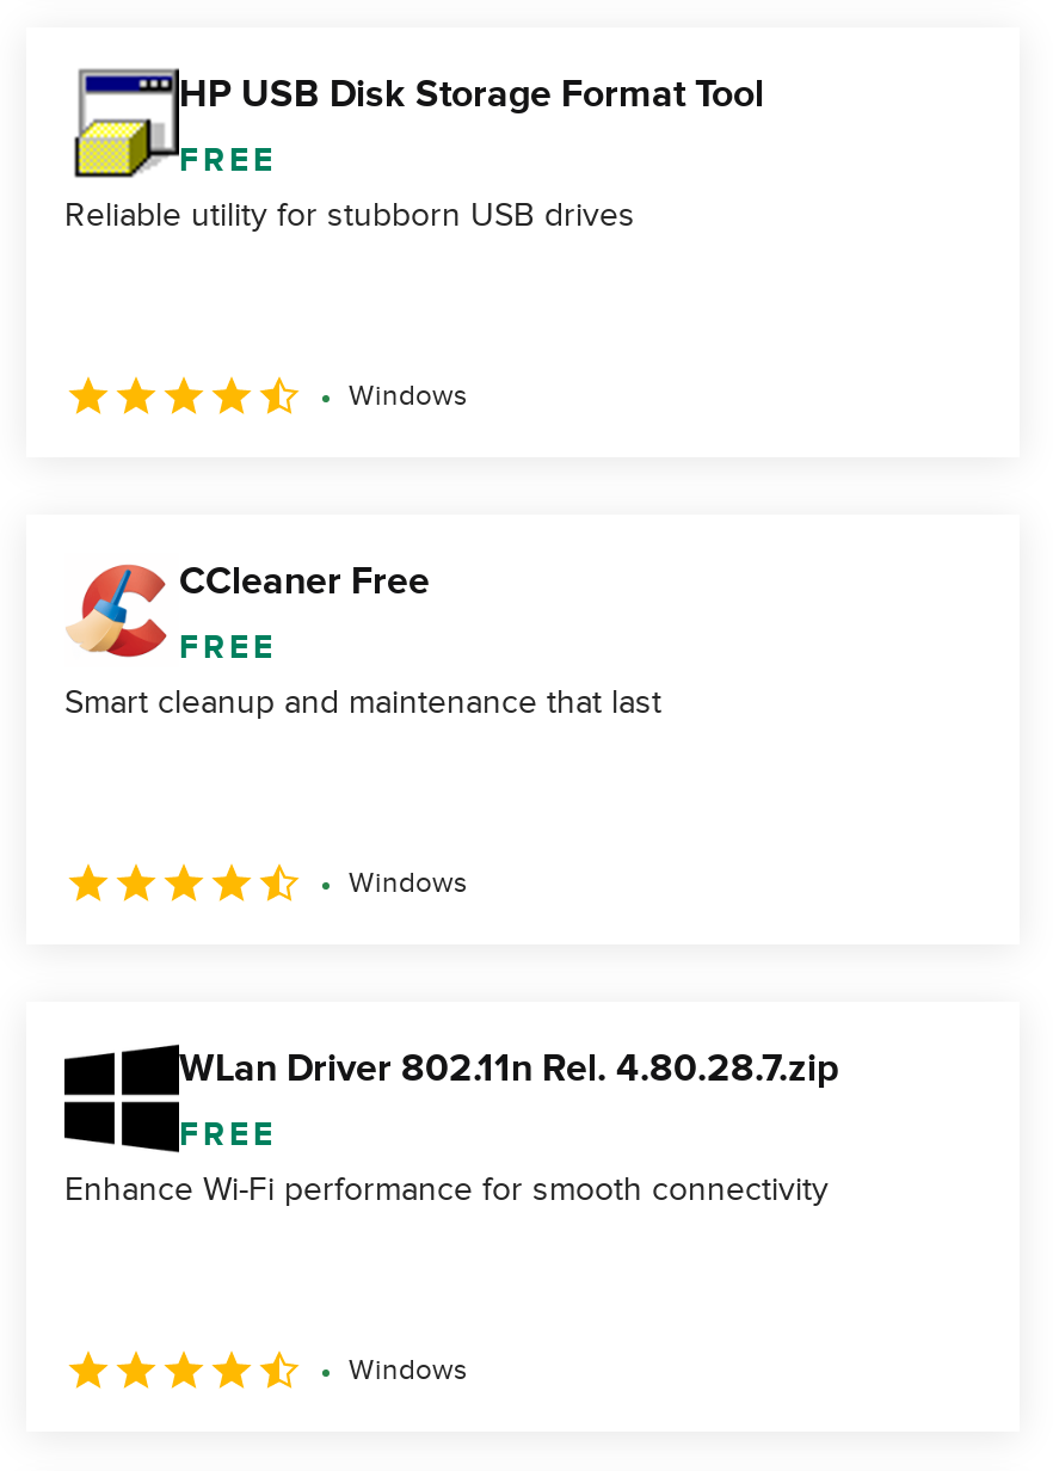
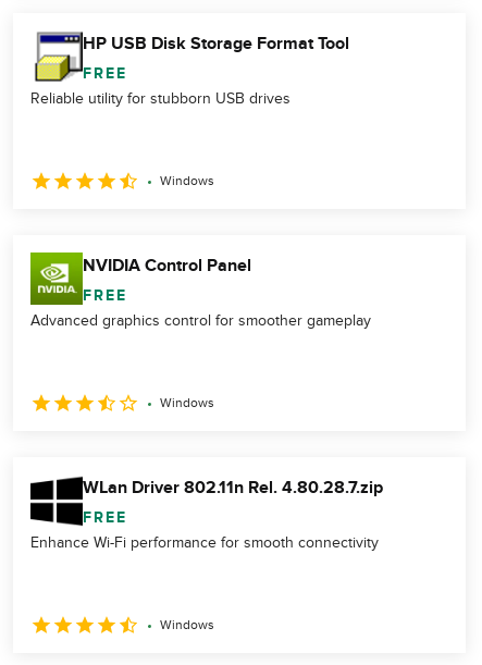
[64,553,430,665] [image] | CCleaner Free -> [29,251,251,304] [image] | NVIDIA Control Panel
[64,682,661,722] Smart cleanup and maintenance that last -> [30,311,371,330] Advanced graphics control for smoother gameplay

